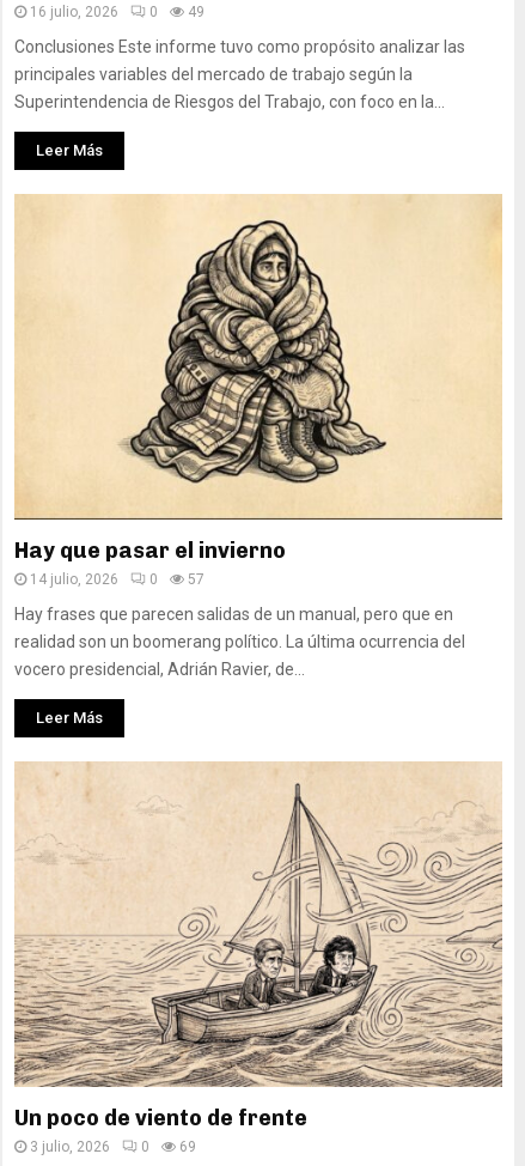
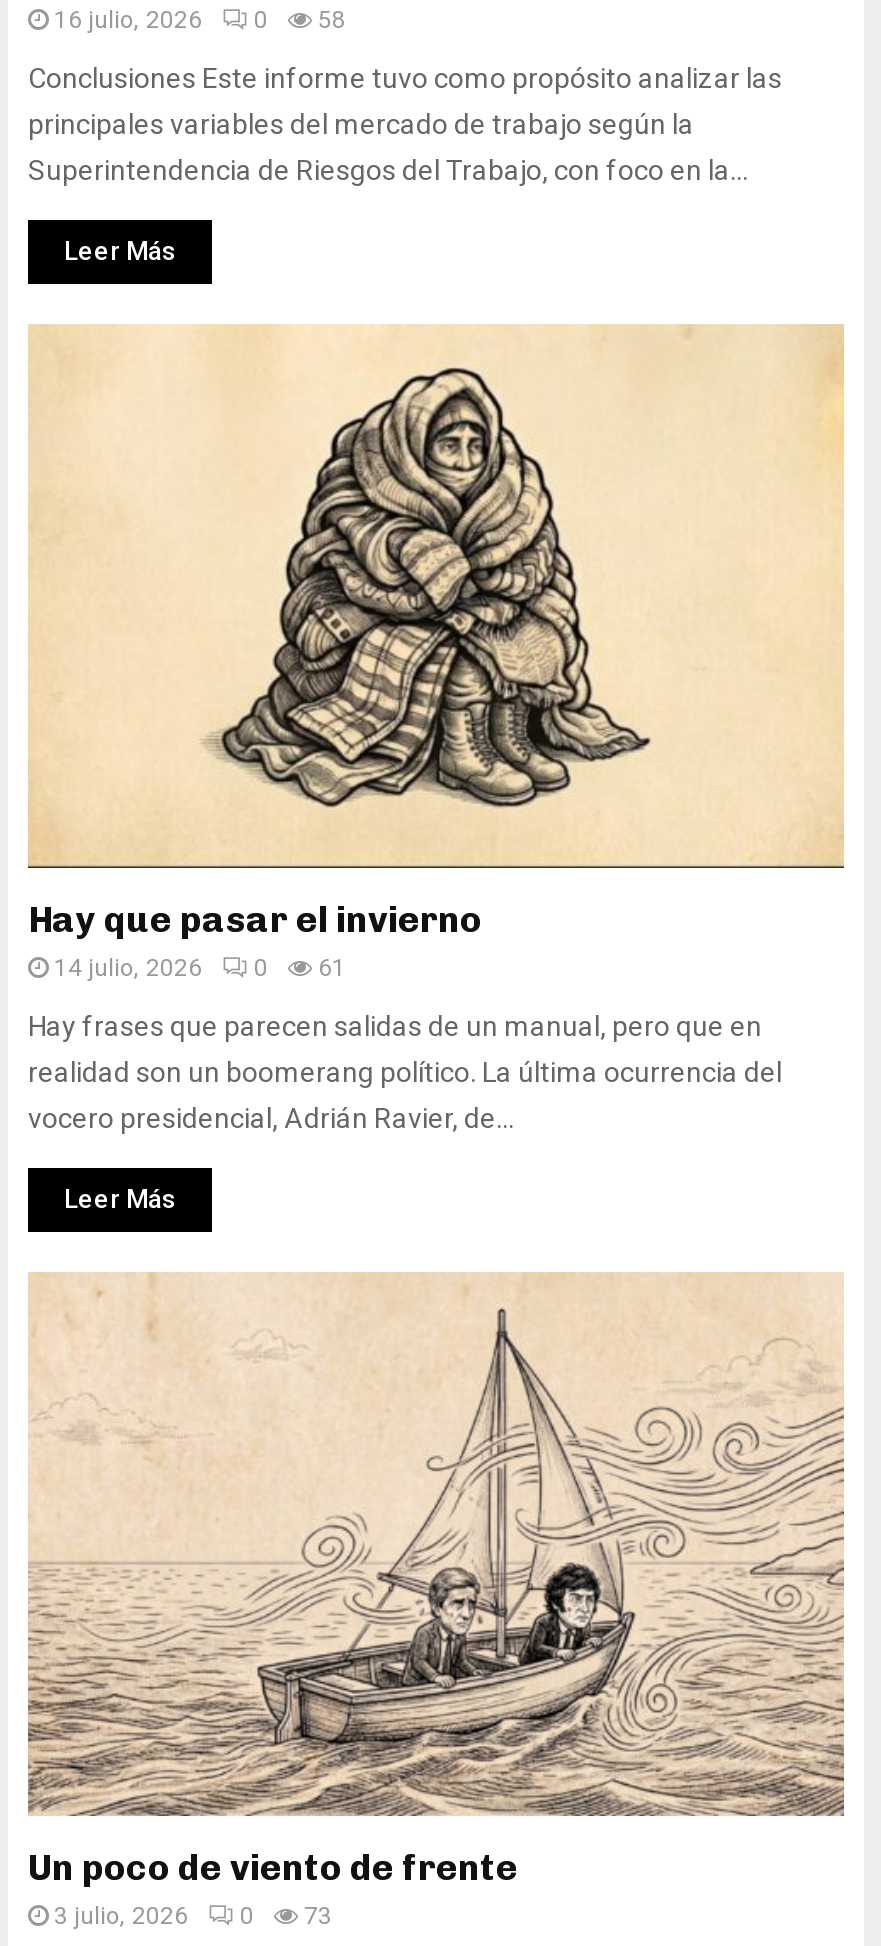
[30,4,204,20] 16 julio, 2026 0 49 -> [54,6,346,34] 16 julio, 2026 0 58
[30,571,204,588] 14 julio, 2026 0 57 -> [54,954,346,982] 14 julio, 2026 0 61
[30,1138,196,1155] 3 julio, 2026 0 69 -> [54,1902,332,1930] 3 julio, 2026 0 73

